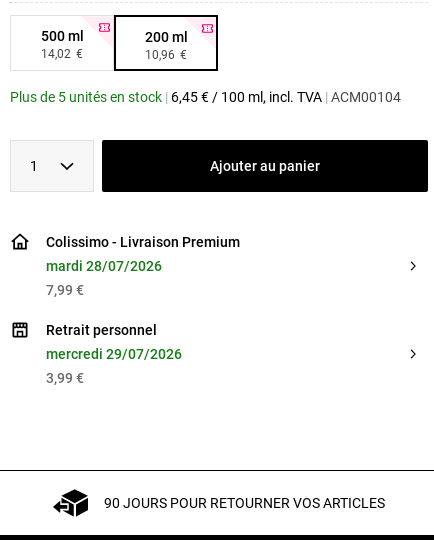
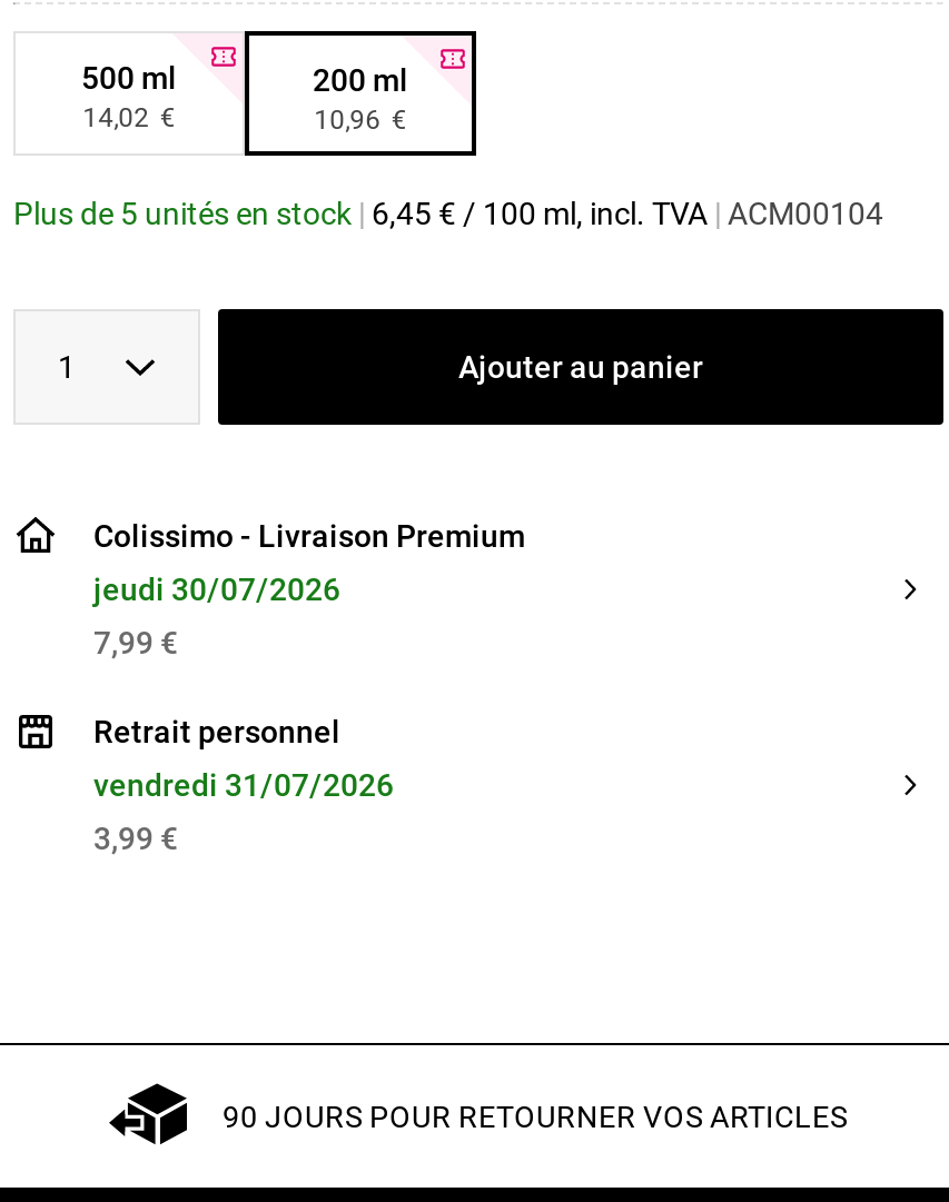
[46,258,162,274] mardi 28/07/2026 -> [93,571,340,606] jeudi 30/07/2026
[46,346,182,362] mercredi 29/07/2026 -> [93,767,394,802] vendredi 31/07/2026

